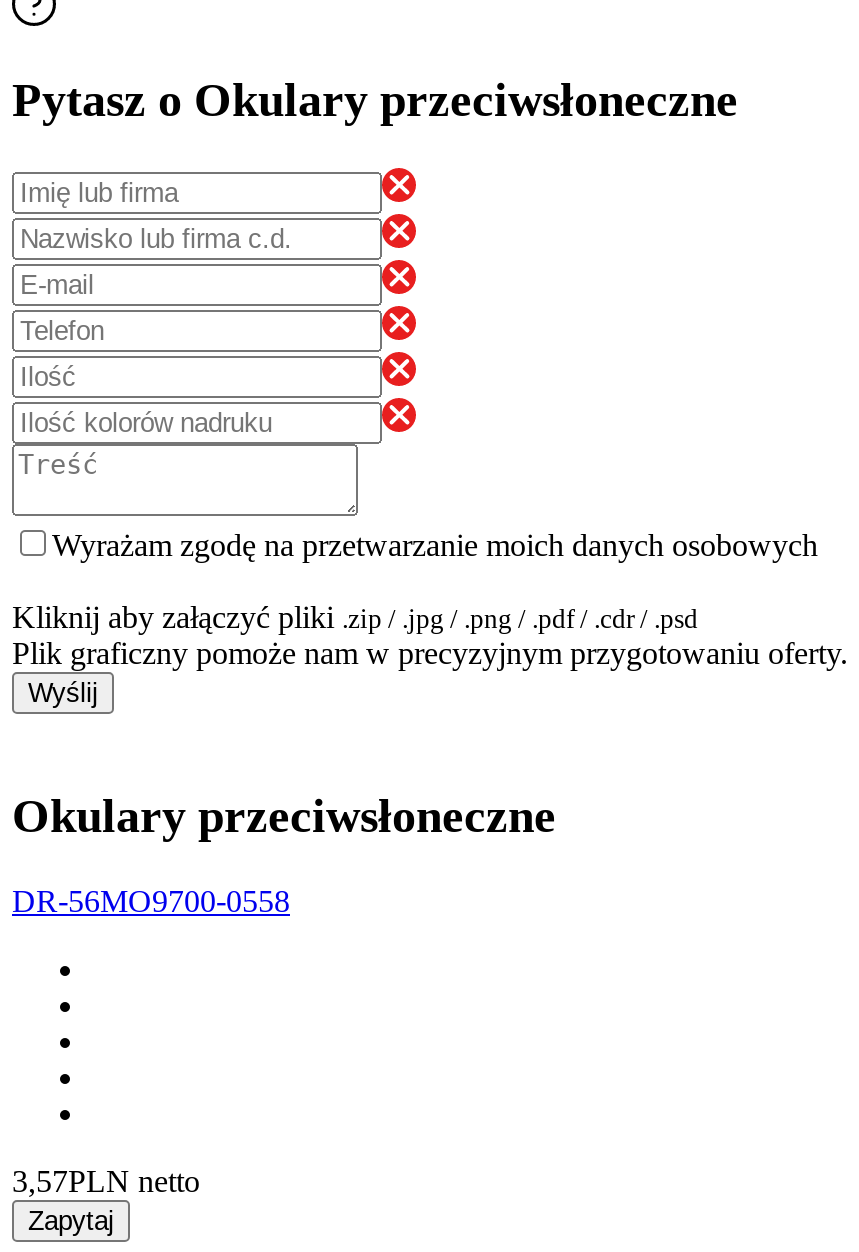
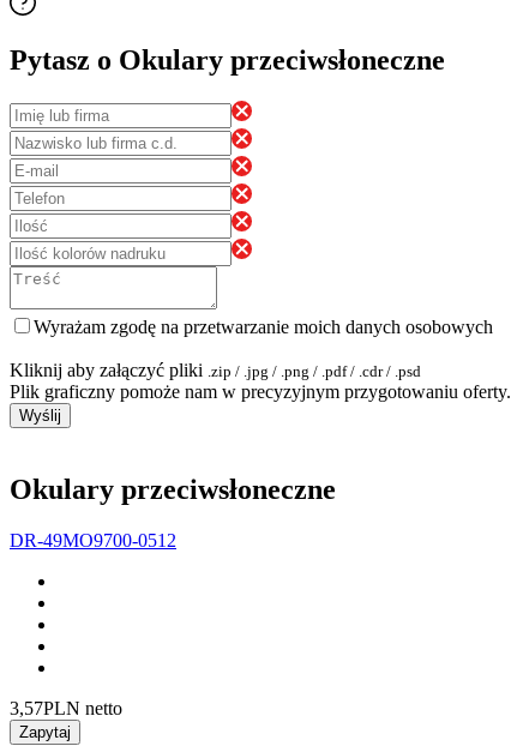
[12,883,290,917] DR-56MO9700-0558 -> [10,530,176,550] DR-49MO9700-0512

